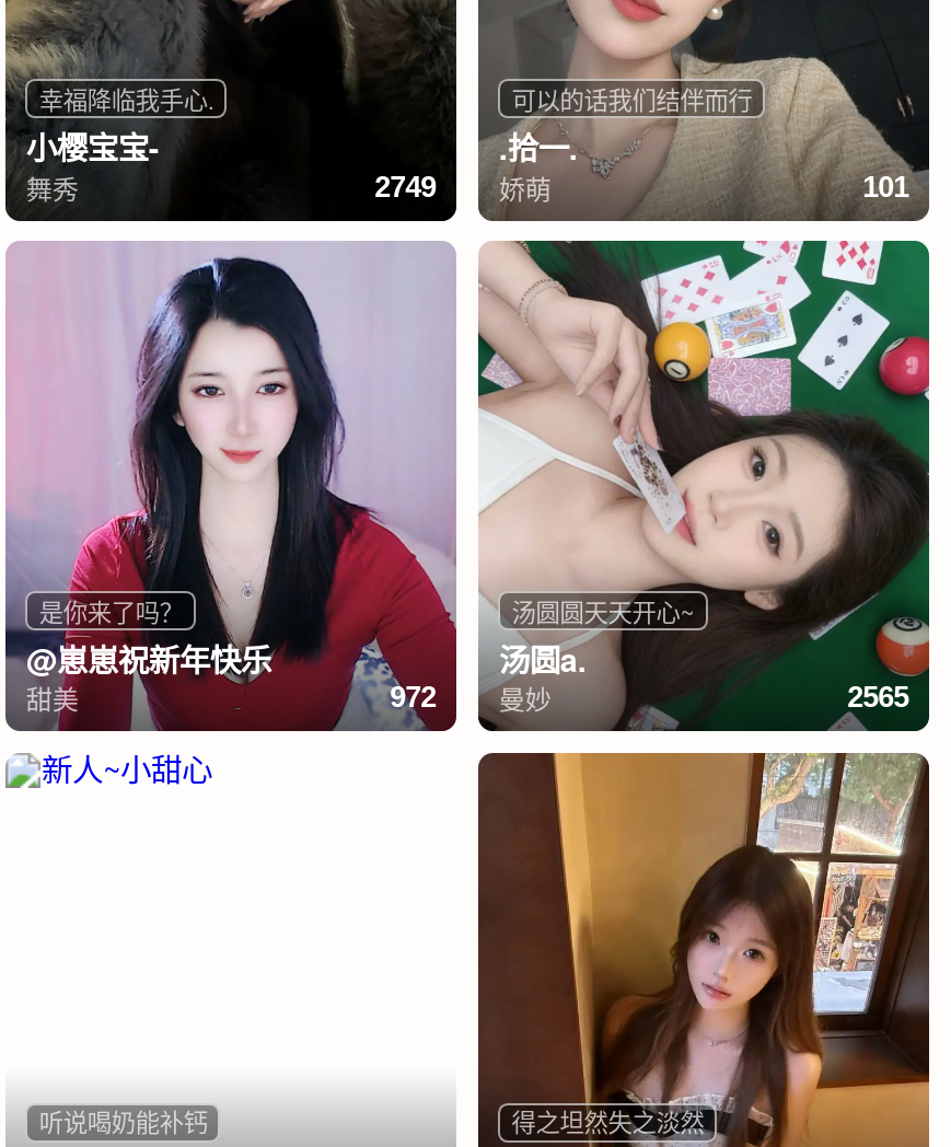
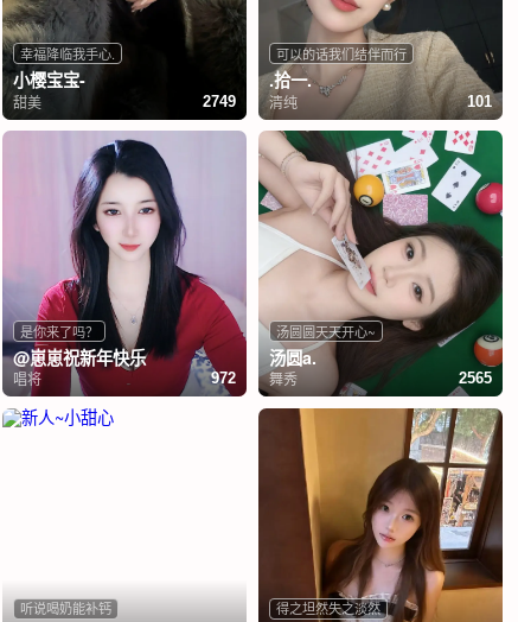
moved [26,168,79,205] -> [269,368,298,389]: 舞秀
[499,168,551,205] 娇萌 -> [269,91,298,111] 清纯
moved [26,679,79,717] -> [14,91,42,111]: 甜美
none -> [14,368,42,389] 唱将
[499,679,551,717] 曼妙 -> none

